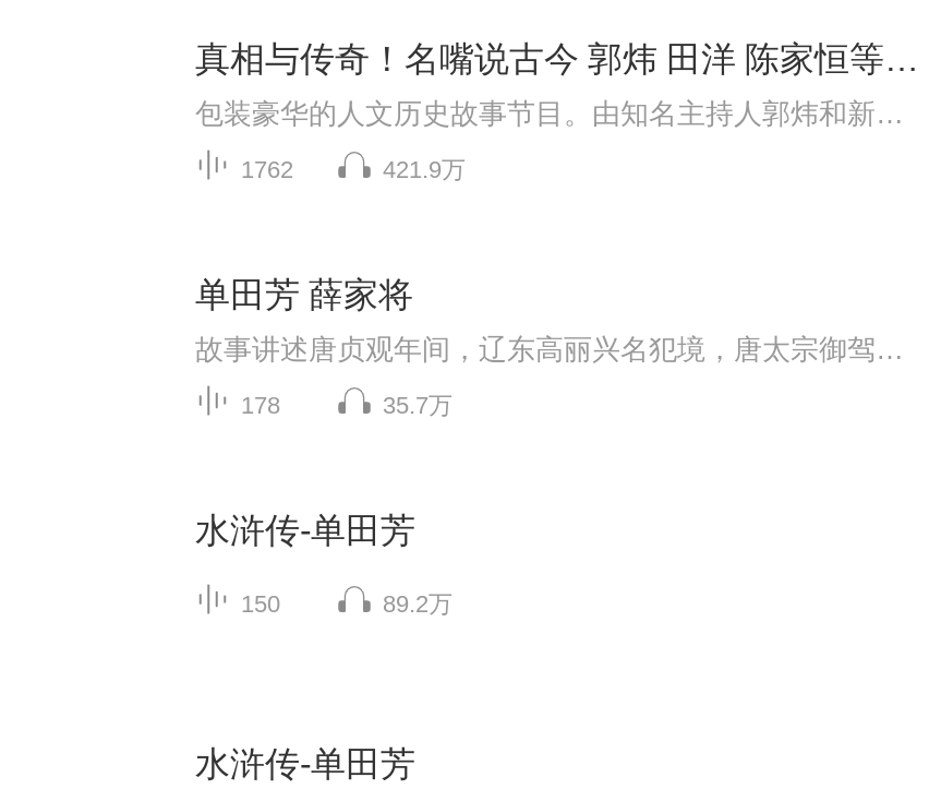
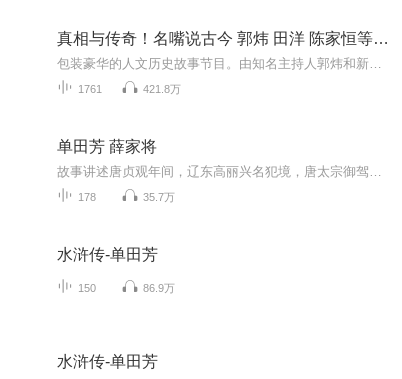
[241,156,293,182] 1762 -> [78,83,102,95] 1761
[383,156,466,182] 421.9万 -> [143,83,181,95] 421.8万
[383,590,453,616] 89.2万 -> [143,282,175,294] 86.9万

